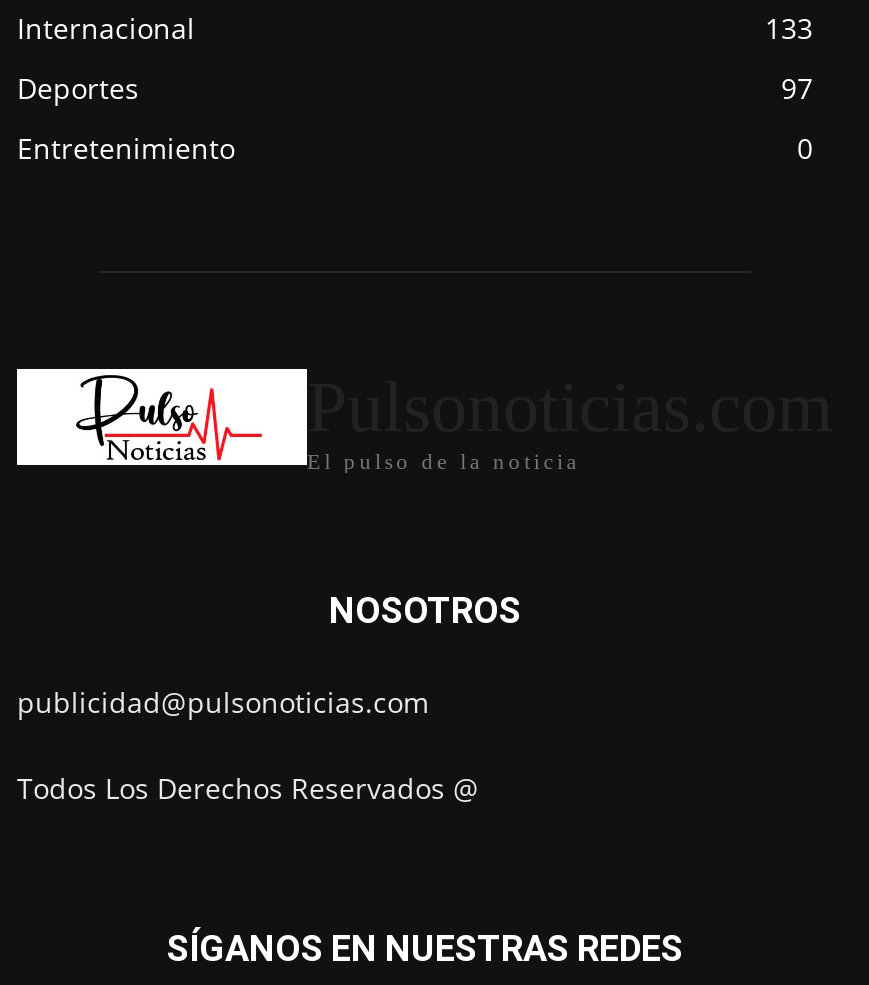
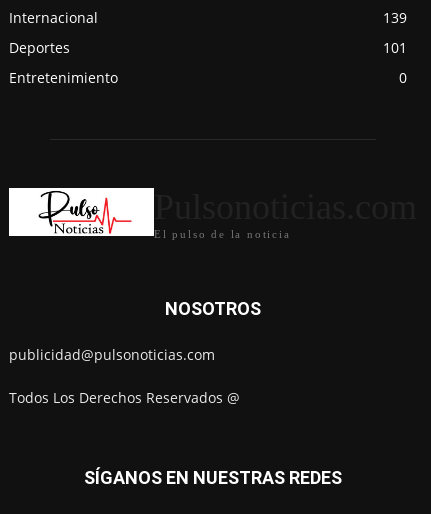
[765,9,813,47] 133 -> [383,8,407,27] 139
[781,69,813,107] 97 -> [383,38,407,57] 101

